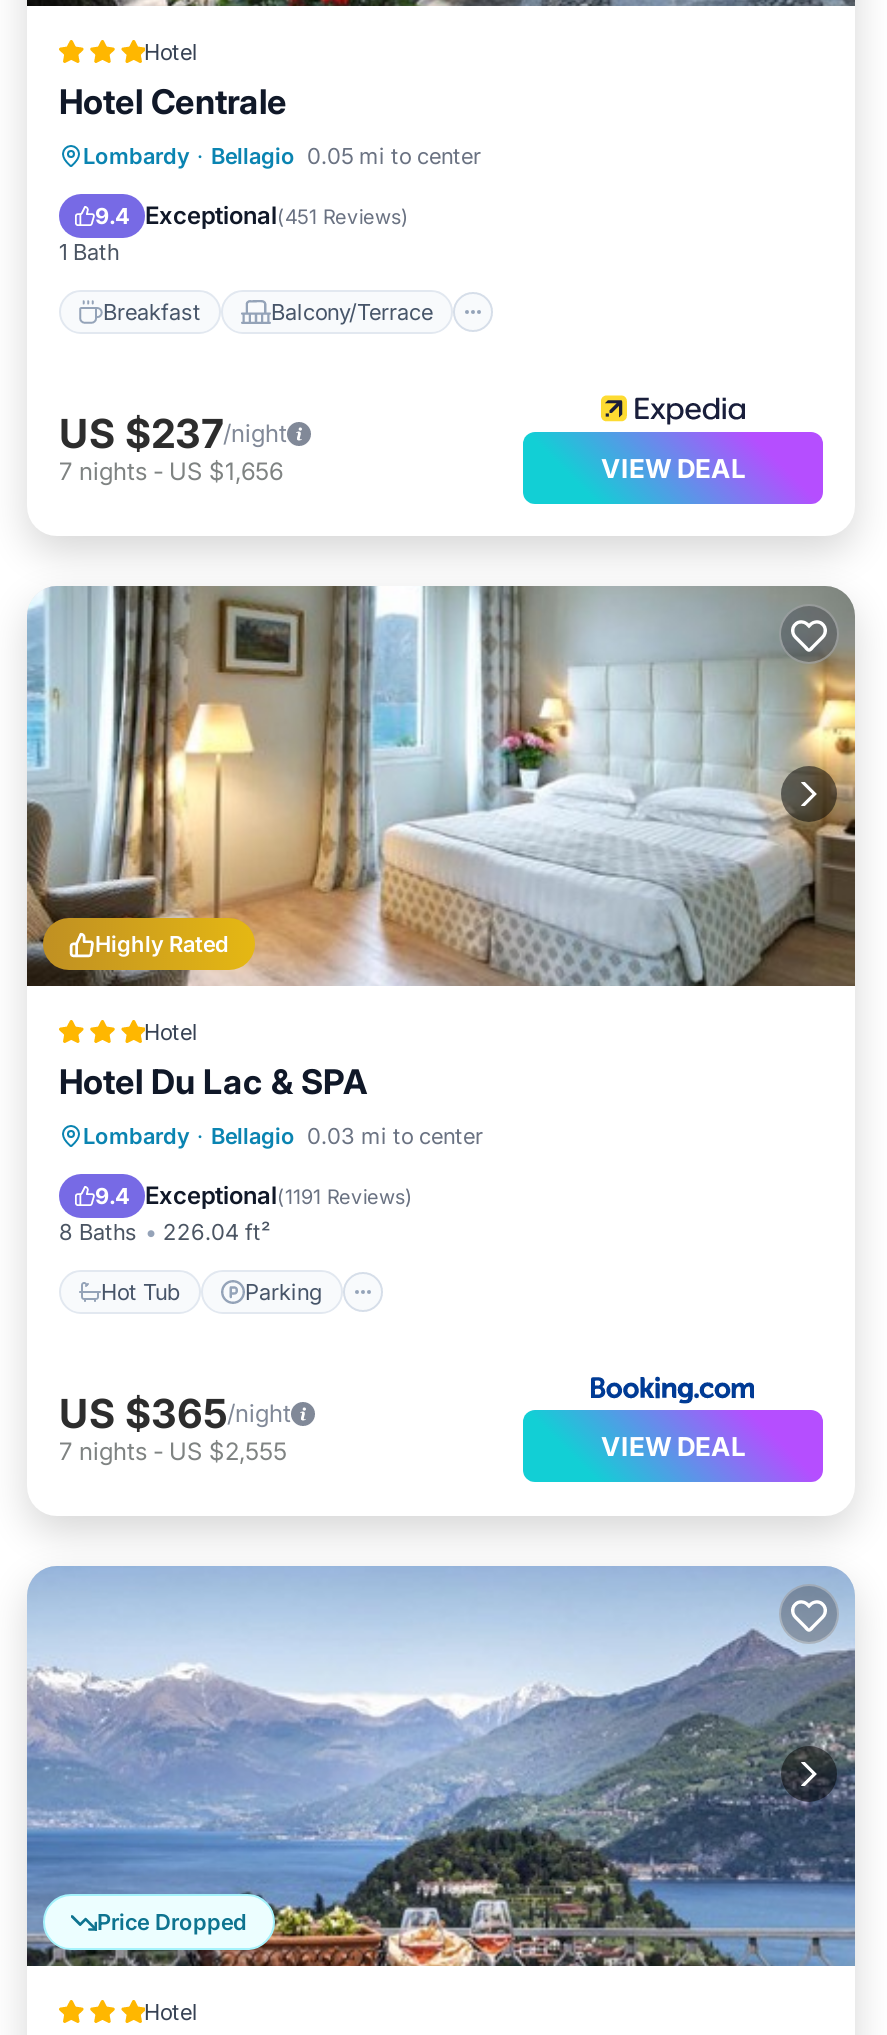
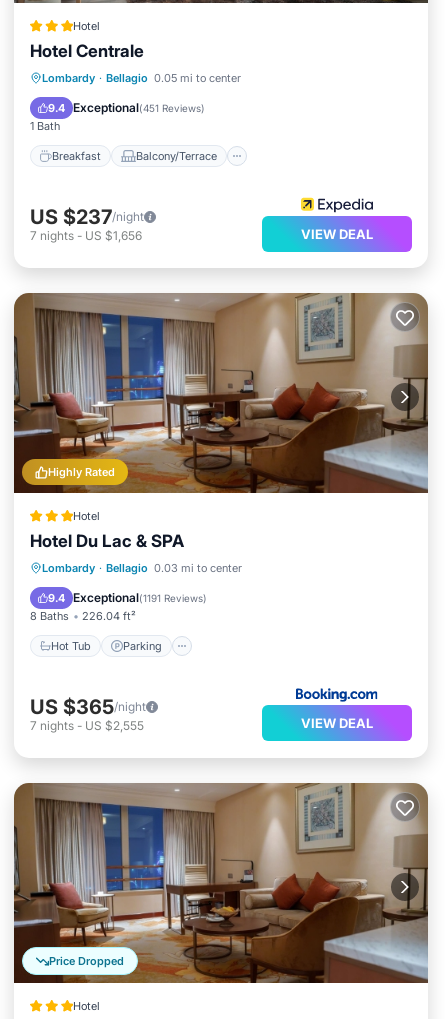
[25,584,857,988] [image] -> [13,292,429,494] [image]
[25,1566,857,1968] [image] -> [13,782,429,984] [image]

